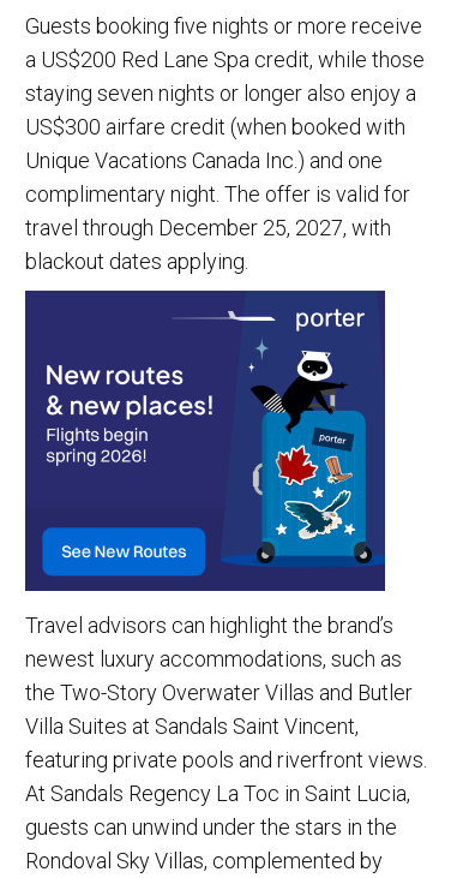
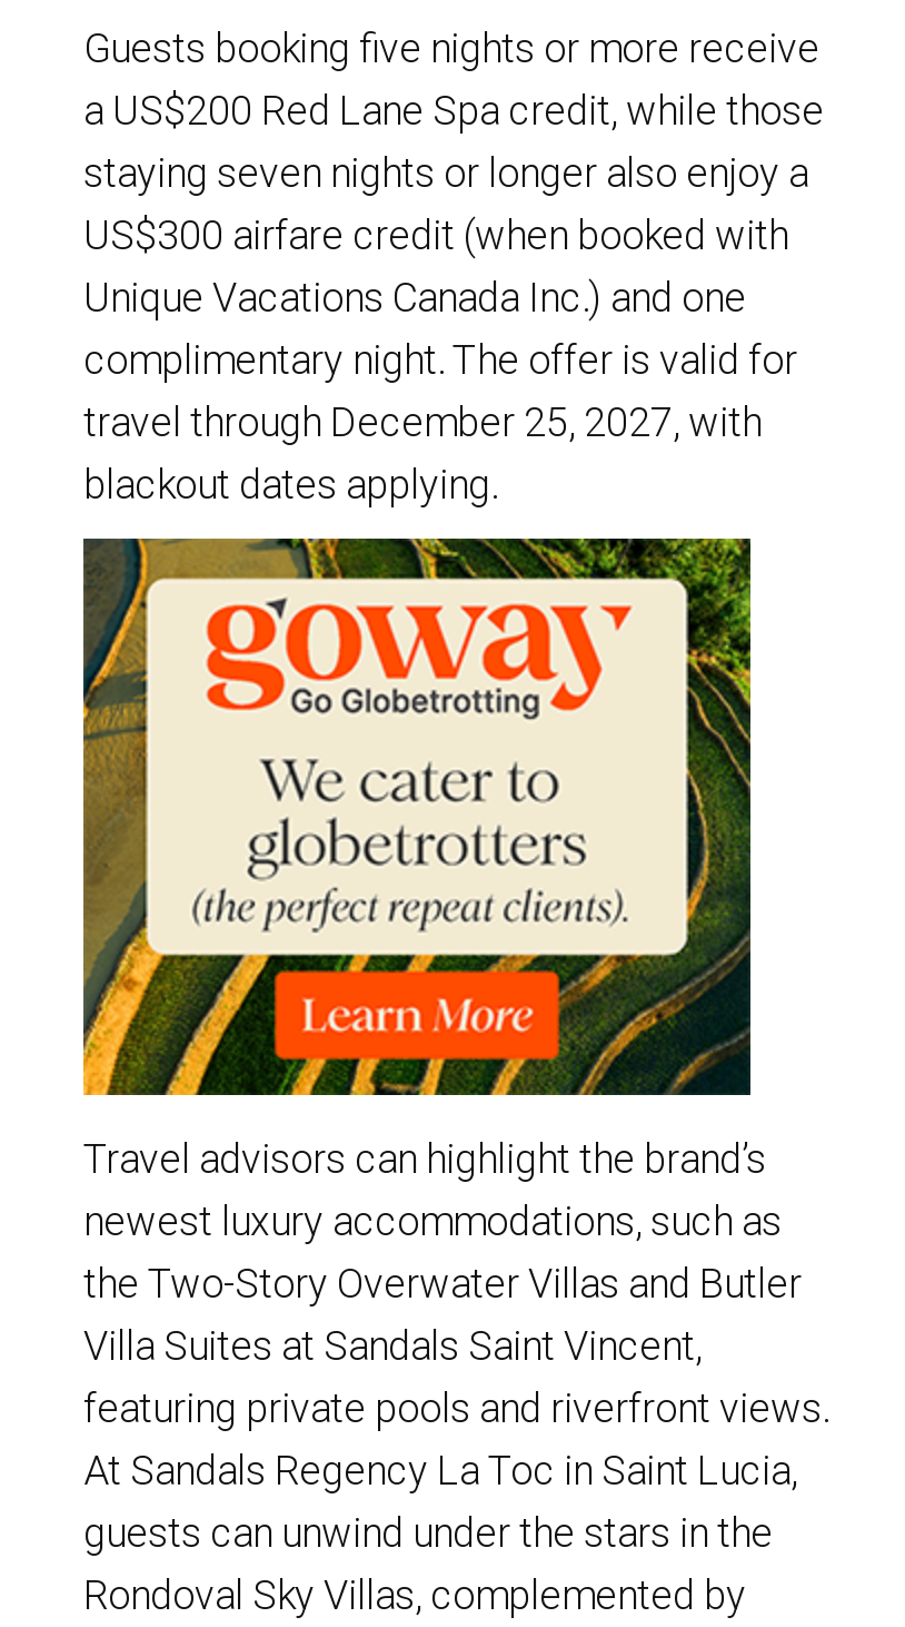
[24,289,386,592] [image] -> [81,536,753,1097] [image]

